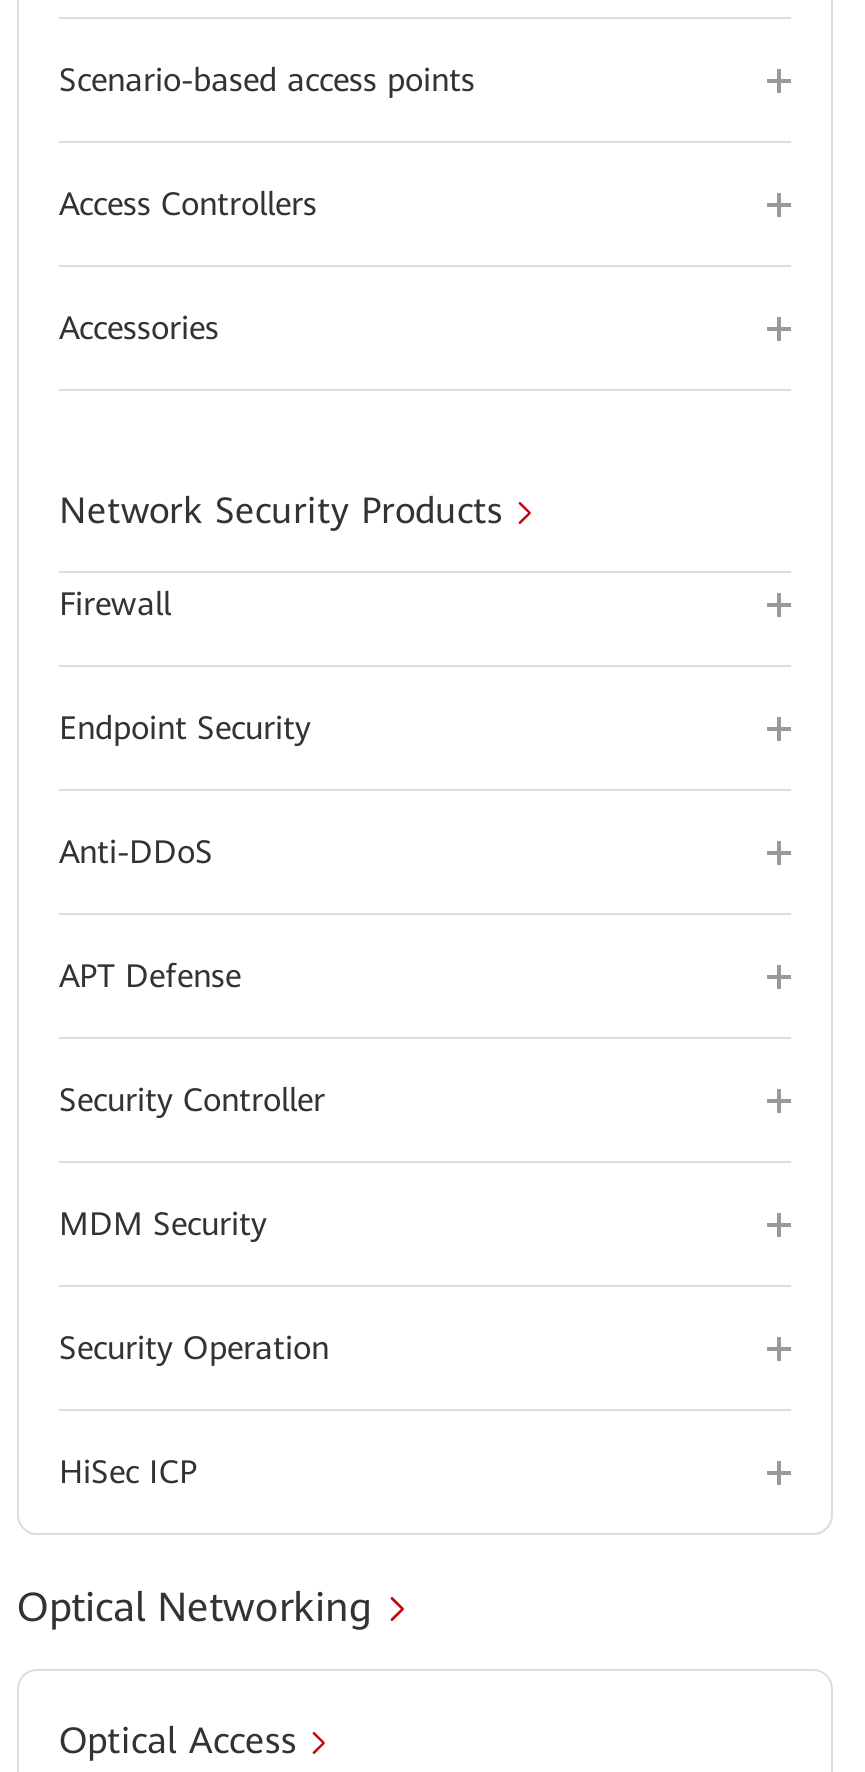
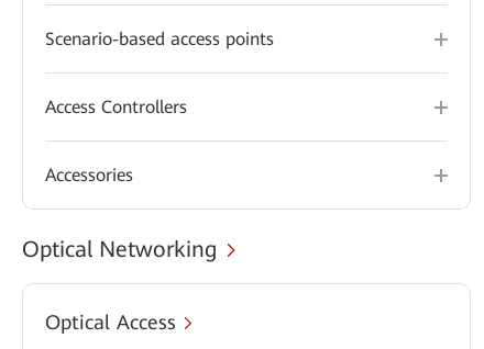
[59,489,503,1491] Network Security Products | Firewall | Endpoint Security | Anti-DDoS | APT Defense | Security Controller | MDM Security | Security Operation | HiSec ICP -> none

